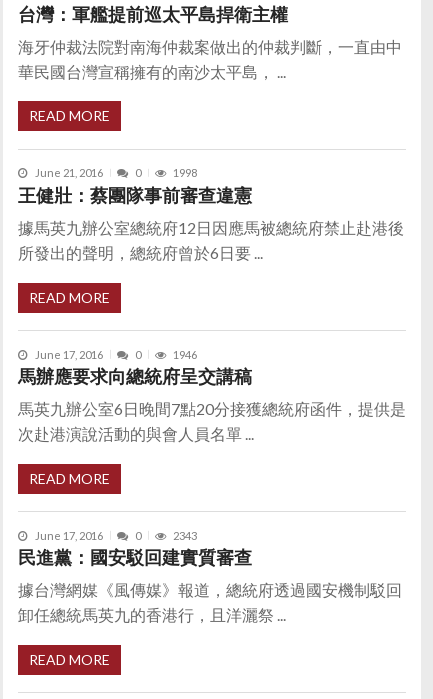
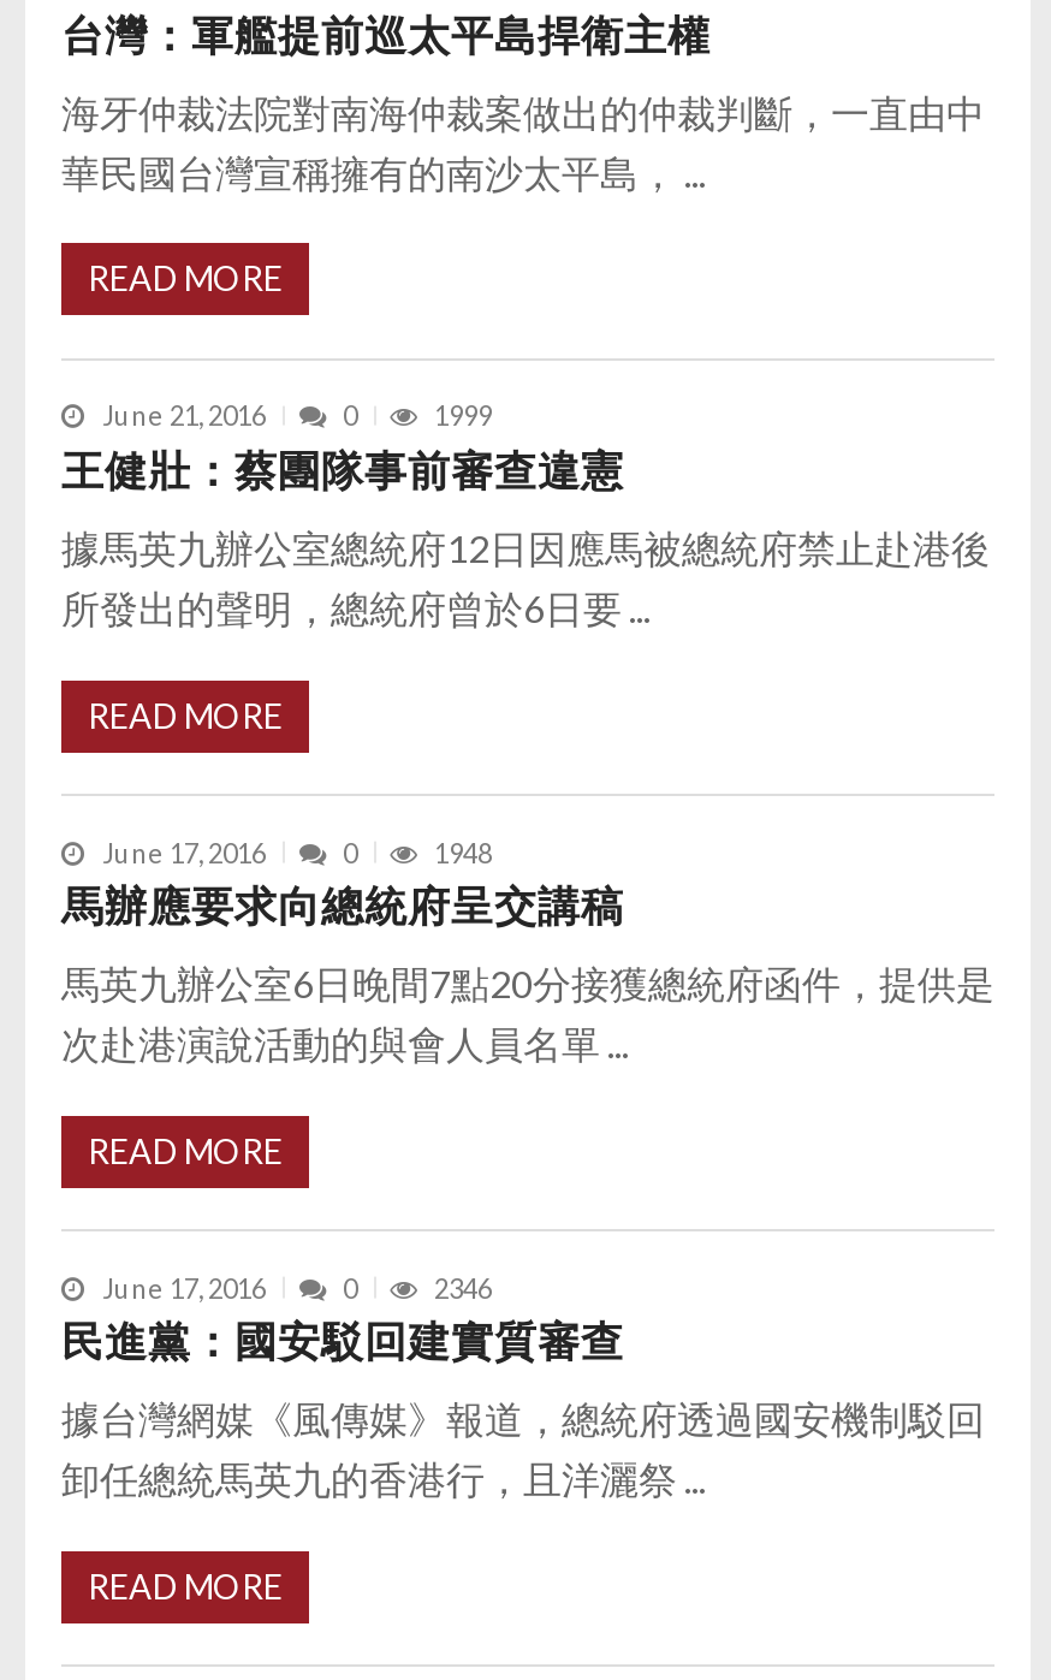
[173,166,197,179] 1998 -> [434,400,492,431] 1999
[173,347,197,360] 1946 -> [434,836,492,867] 1948
[173,529,197,542] 2343 -> [434,1271,492,1303] 2346

